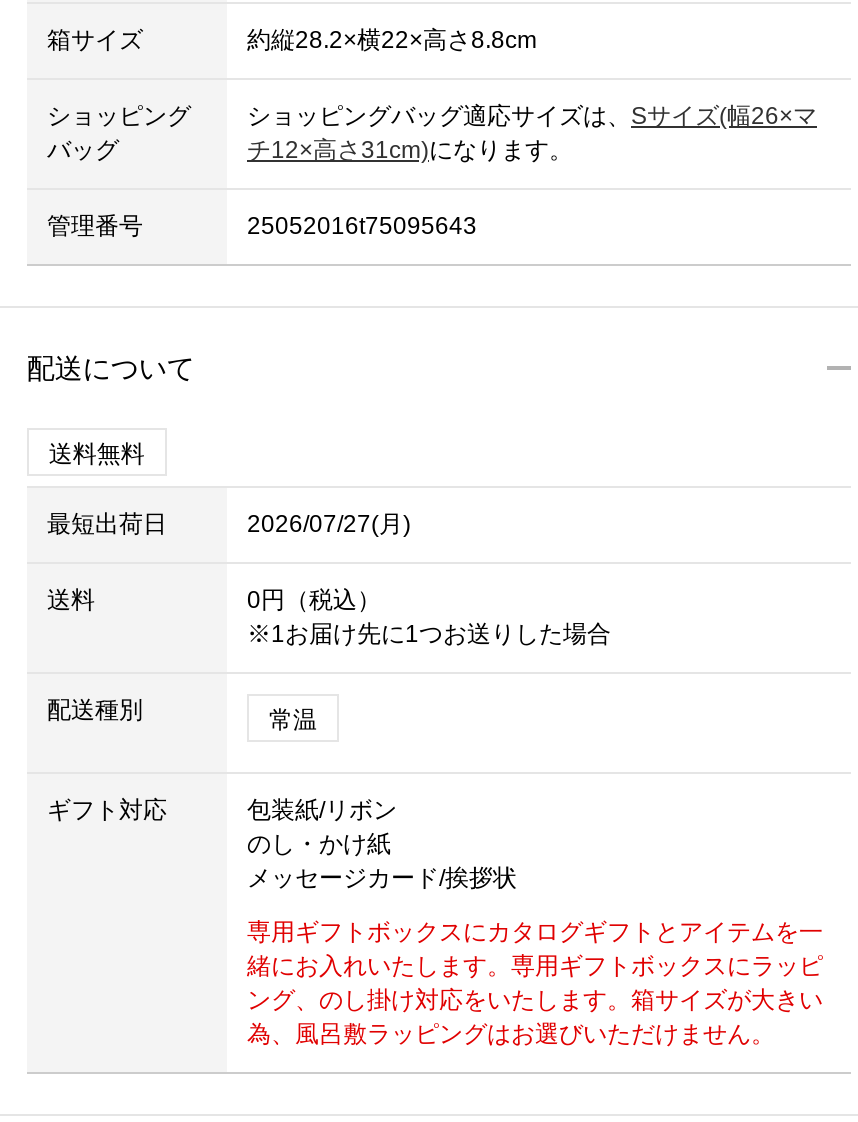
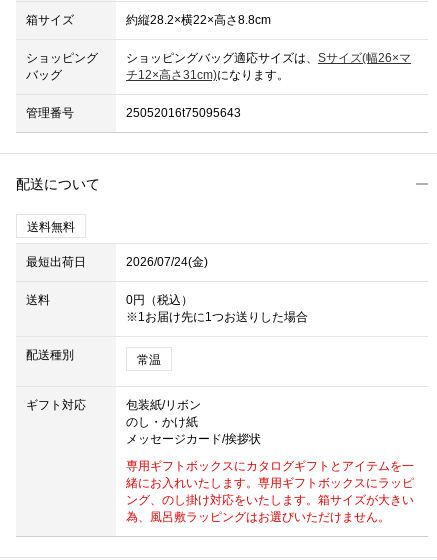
[247,510,411,538] 2026/07/27(月) -> [126,255,208,269] 2026/07/24(金)

